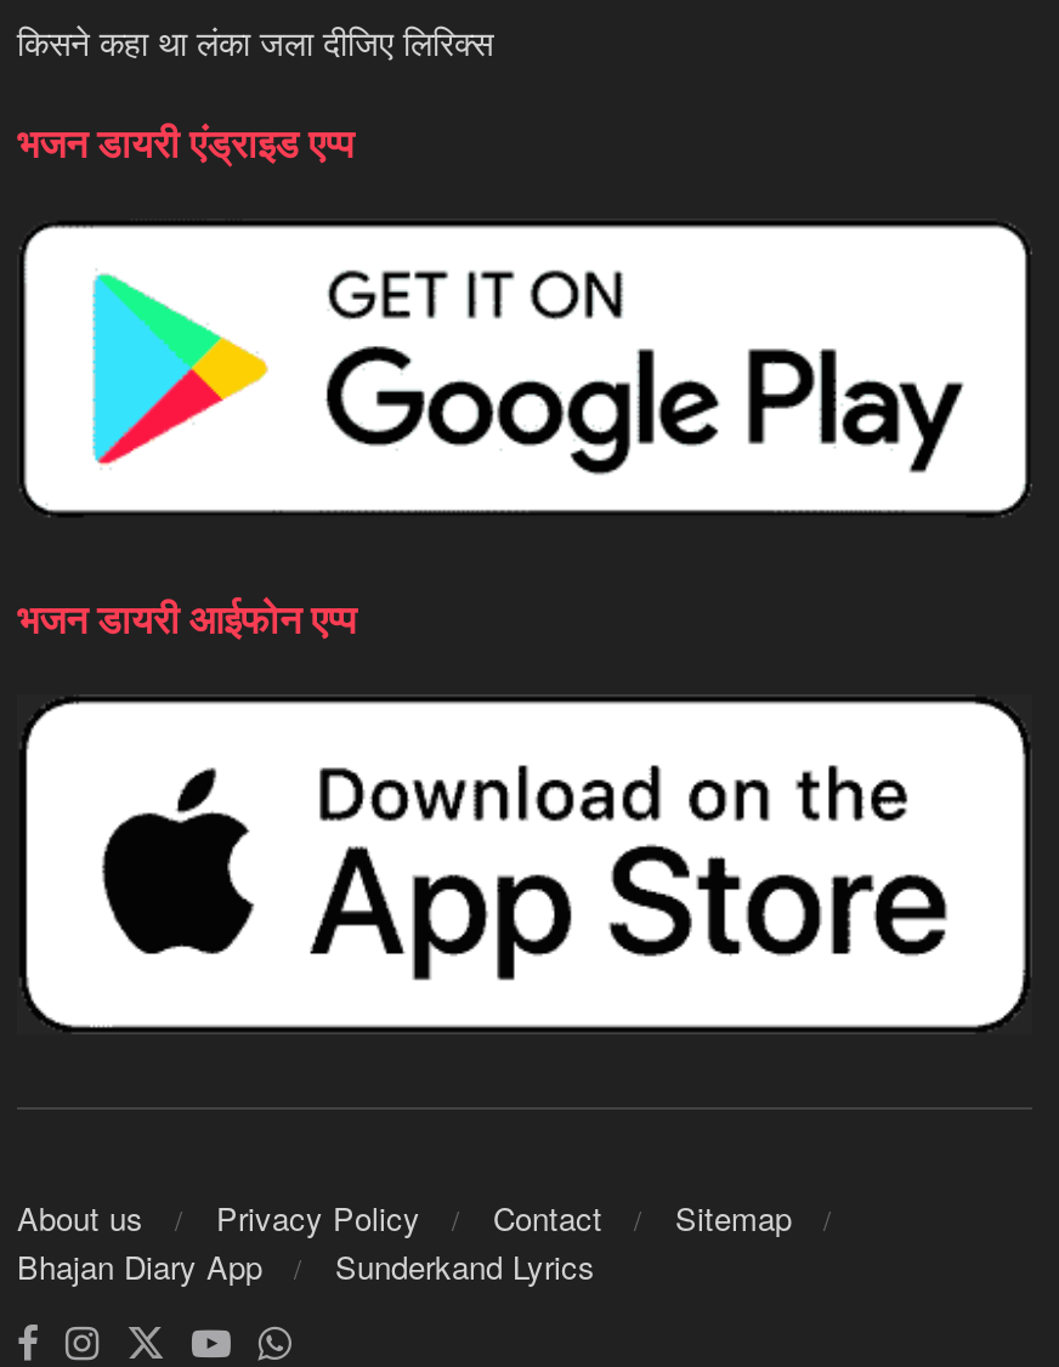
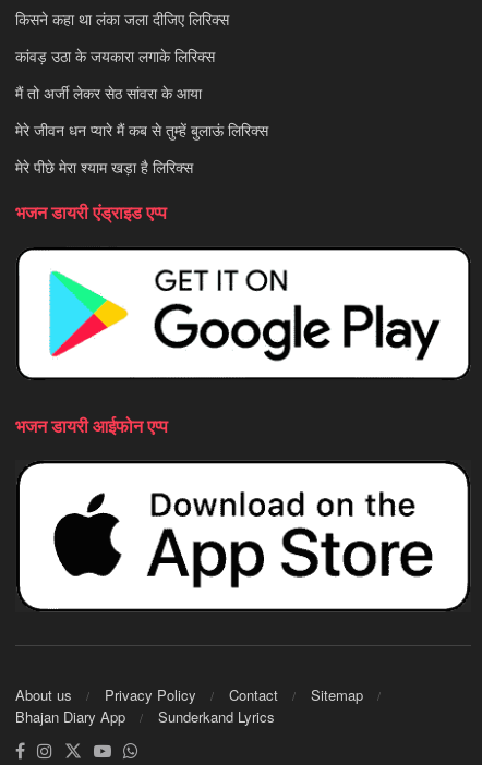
none -> [15,45,268,178] कांवड़ उठा के जयकारा लगाके लिरिक्स | मैं तो अर्जी लेकर सेठ सांवरा के आया | मेरे जीवन धन प्यारे मैं कब से तुम्हें बुलाऊं लिरिक्स | मेरे पीछे मेरा श्याम खड़ा है लिरिक्स

